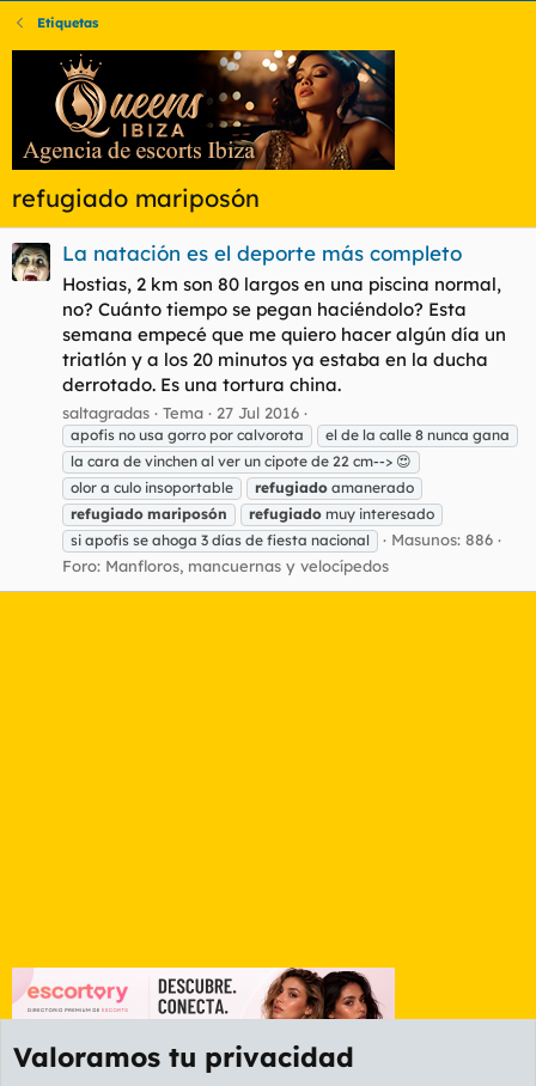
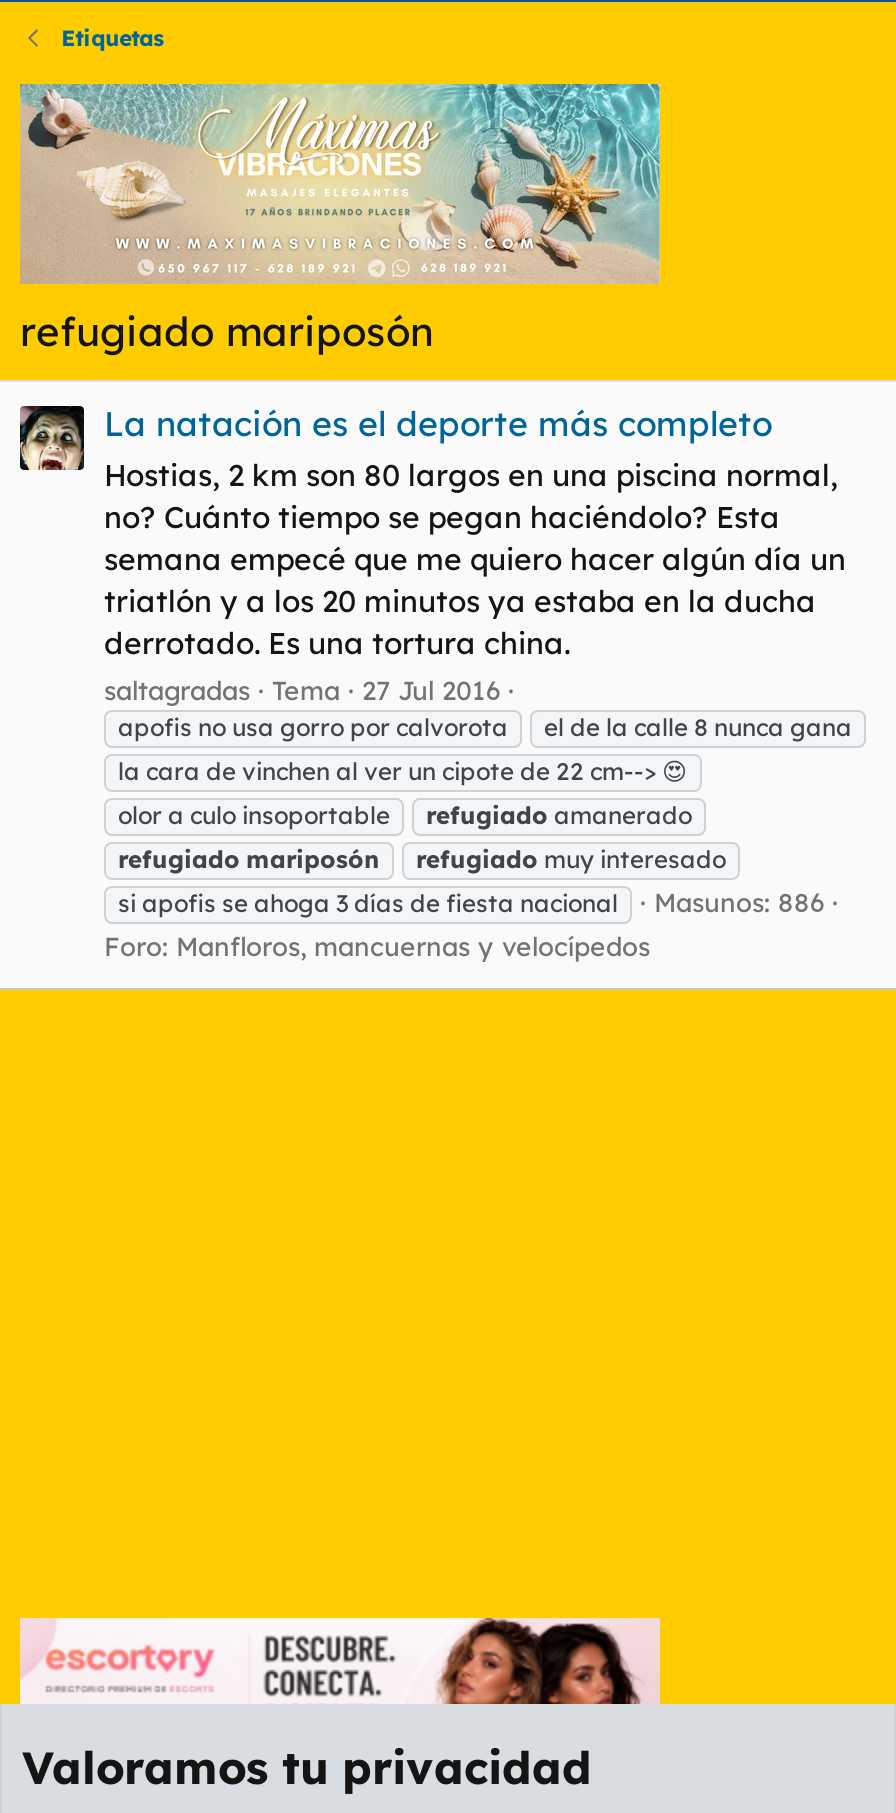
[11,49,396,171] [image] -> [18,82,662,286] [image]

